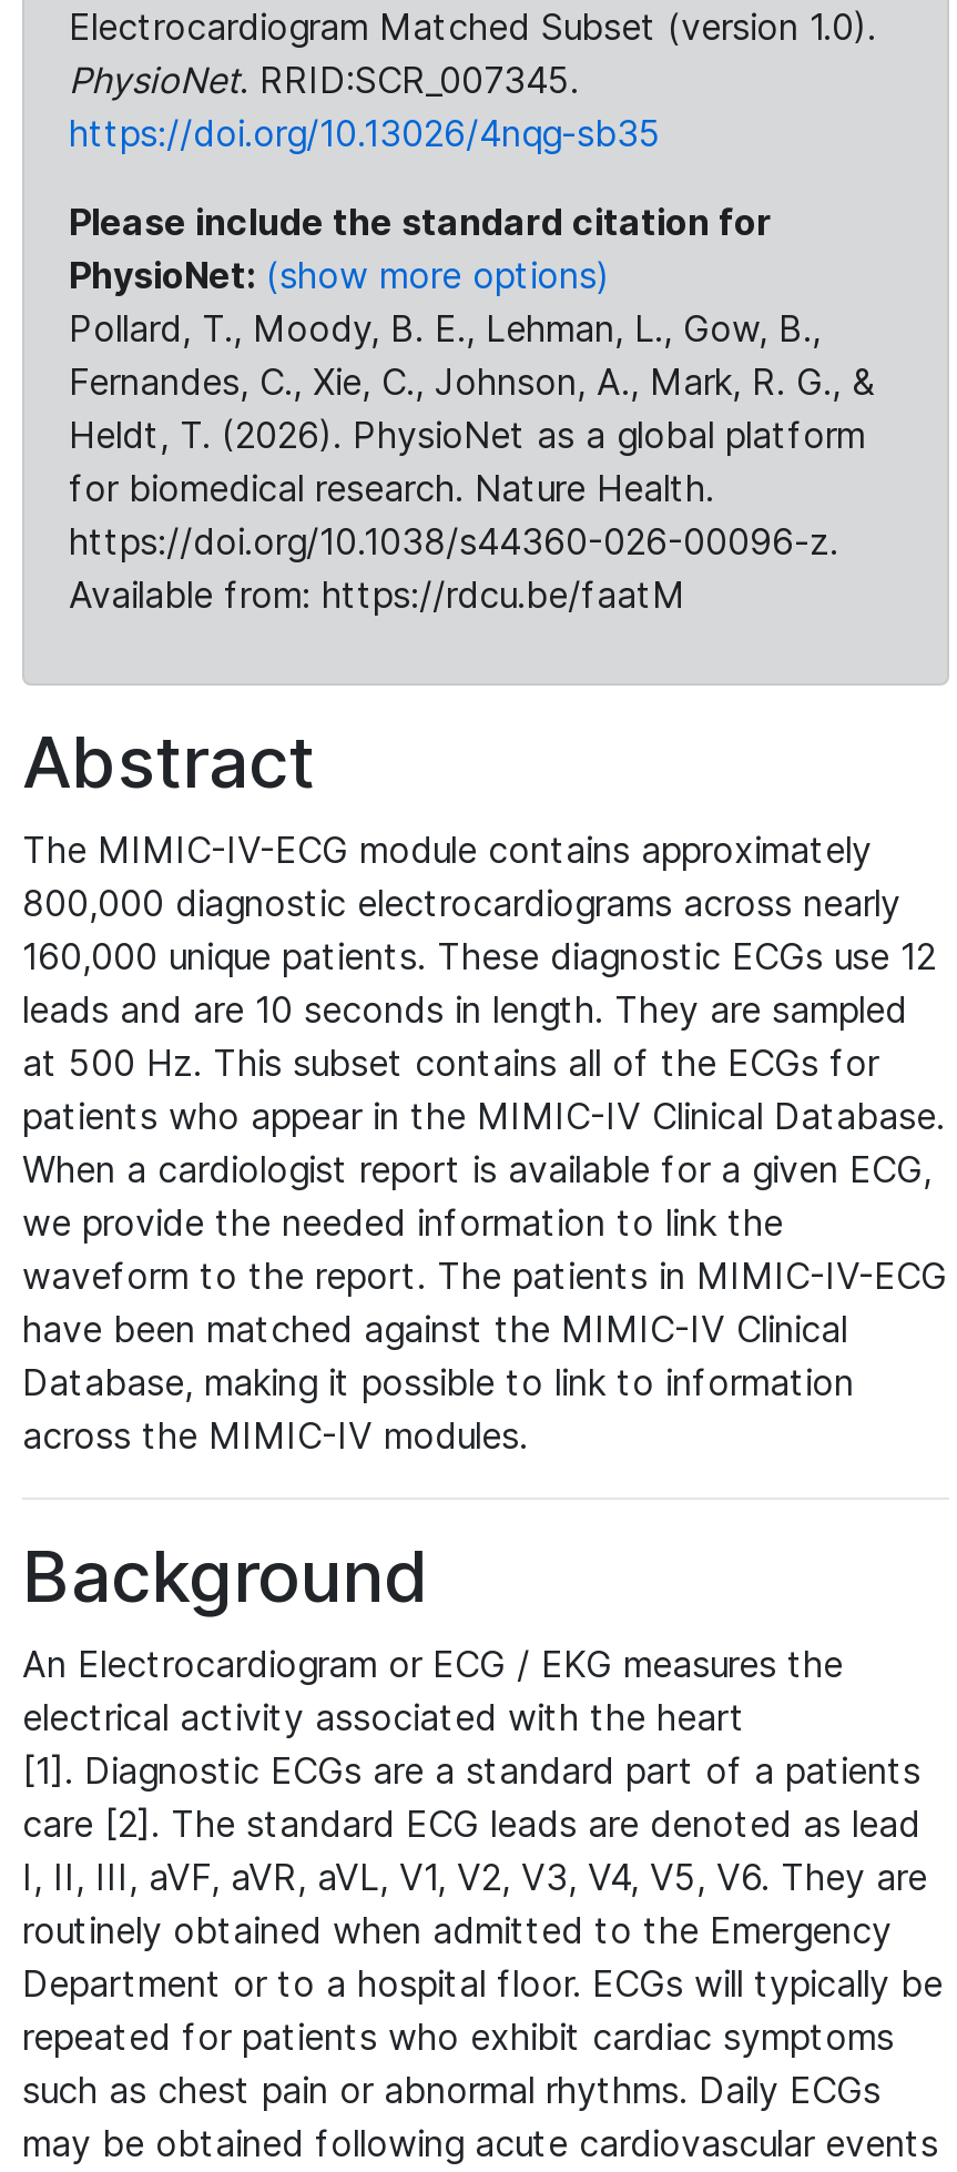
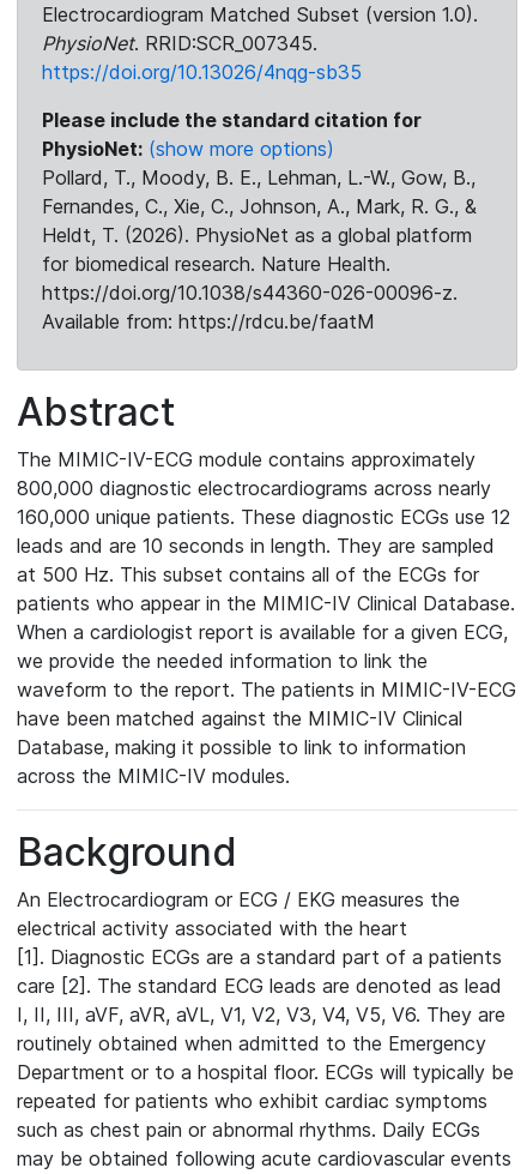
[69,306,821,351] Pollard, T., Moody, B. E., Lehman, L., Gow, B., -> [42,165,475,189] Pollard, T., Moody, B. E., Lehman, L.-W., Gow, B.,

